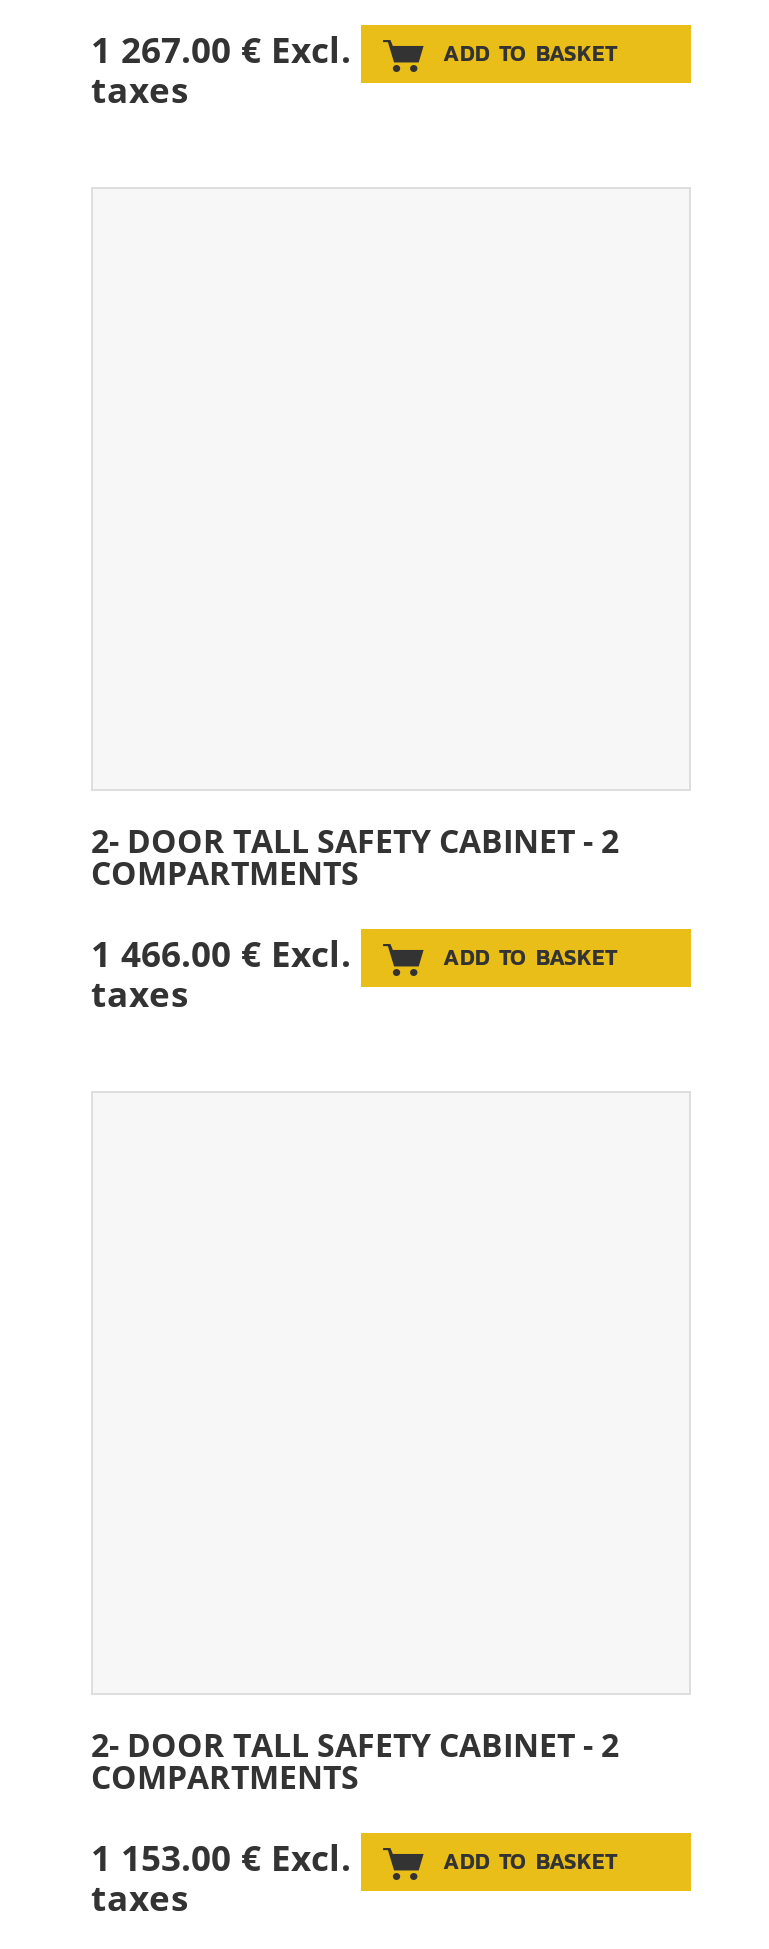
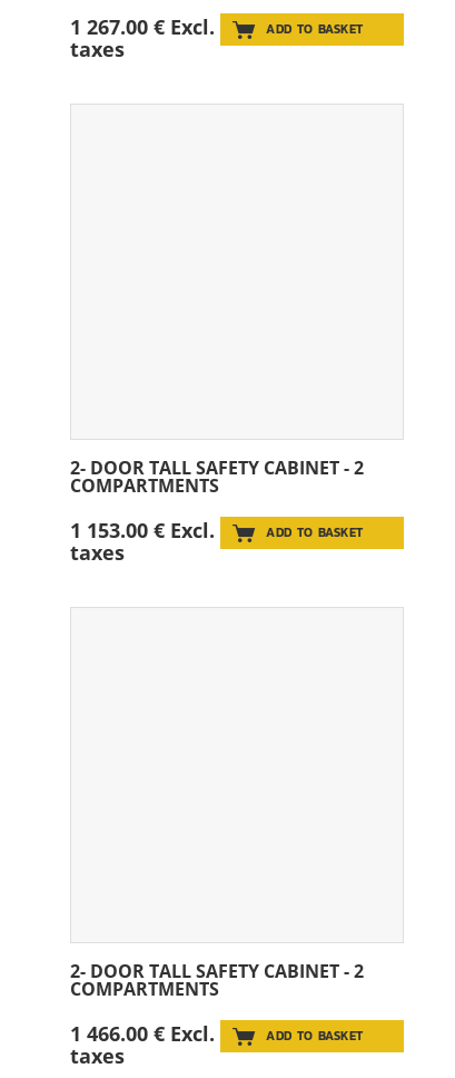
[91,929,351,977] 1 466.00 € Excl. -> [70,517,215,543] 1 153.00 € Excl.
[91,1833,351,1881] 1 153.00 € Excl. -> [70,1020,215,1047] 1 466.00 € Excl.

